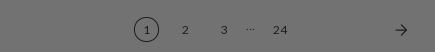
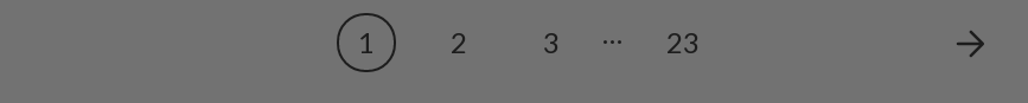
[273,22,287,37] 24 -> [666,26,700,61] 23

